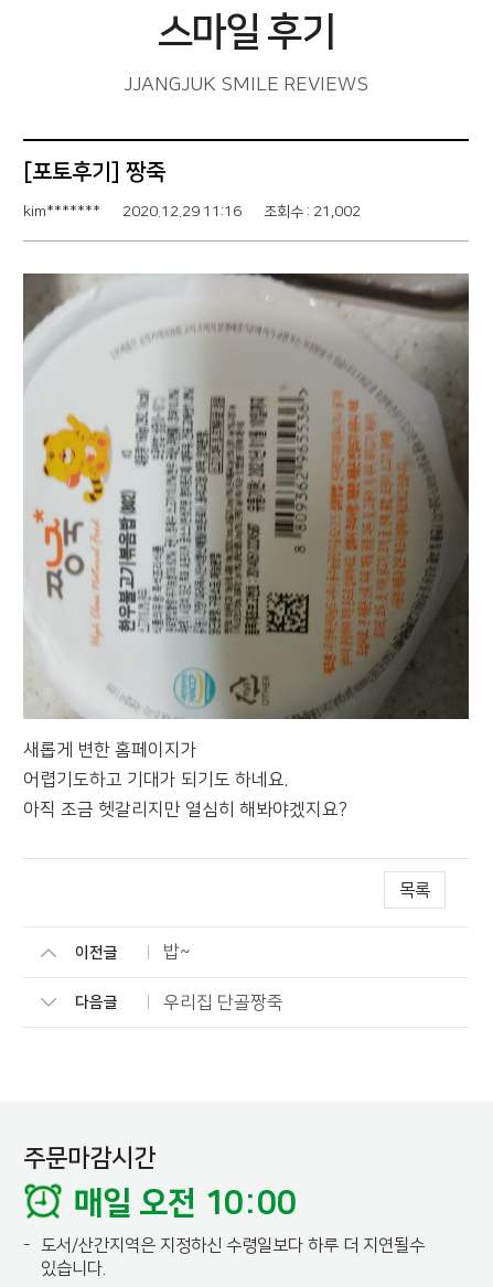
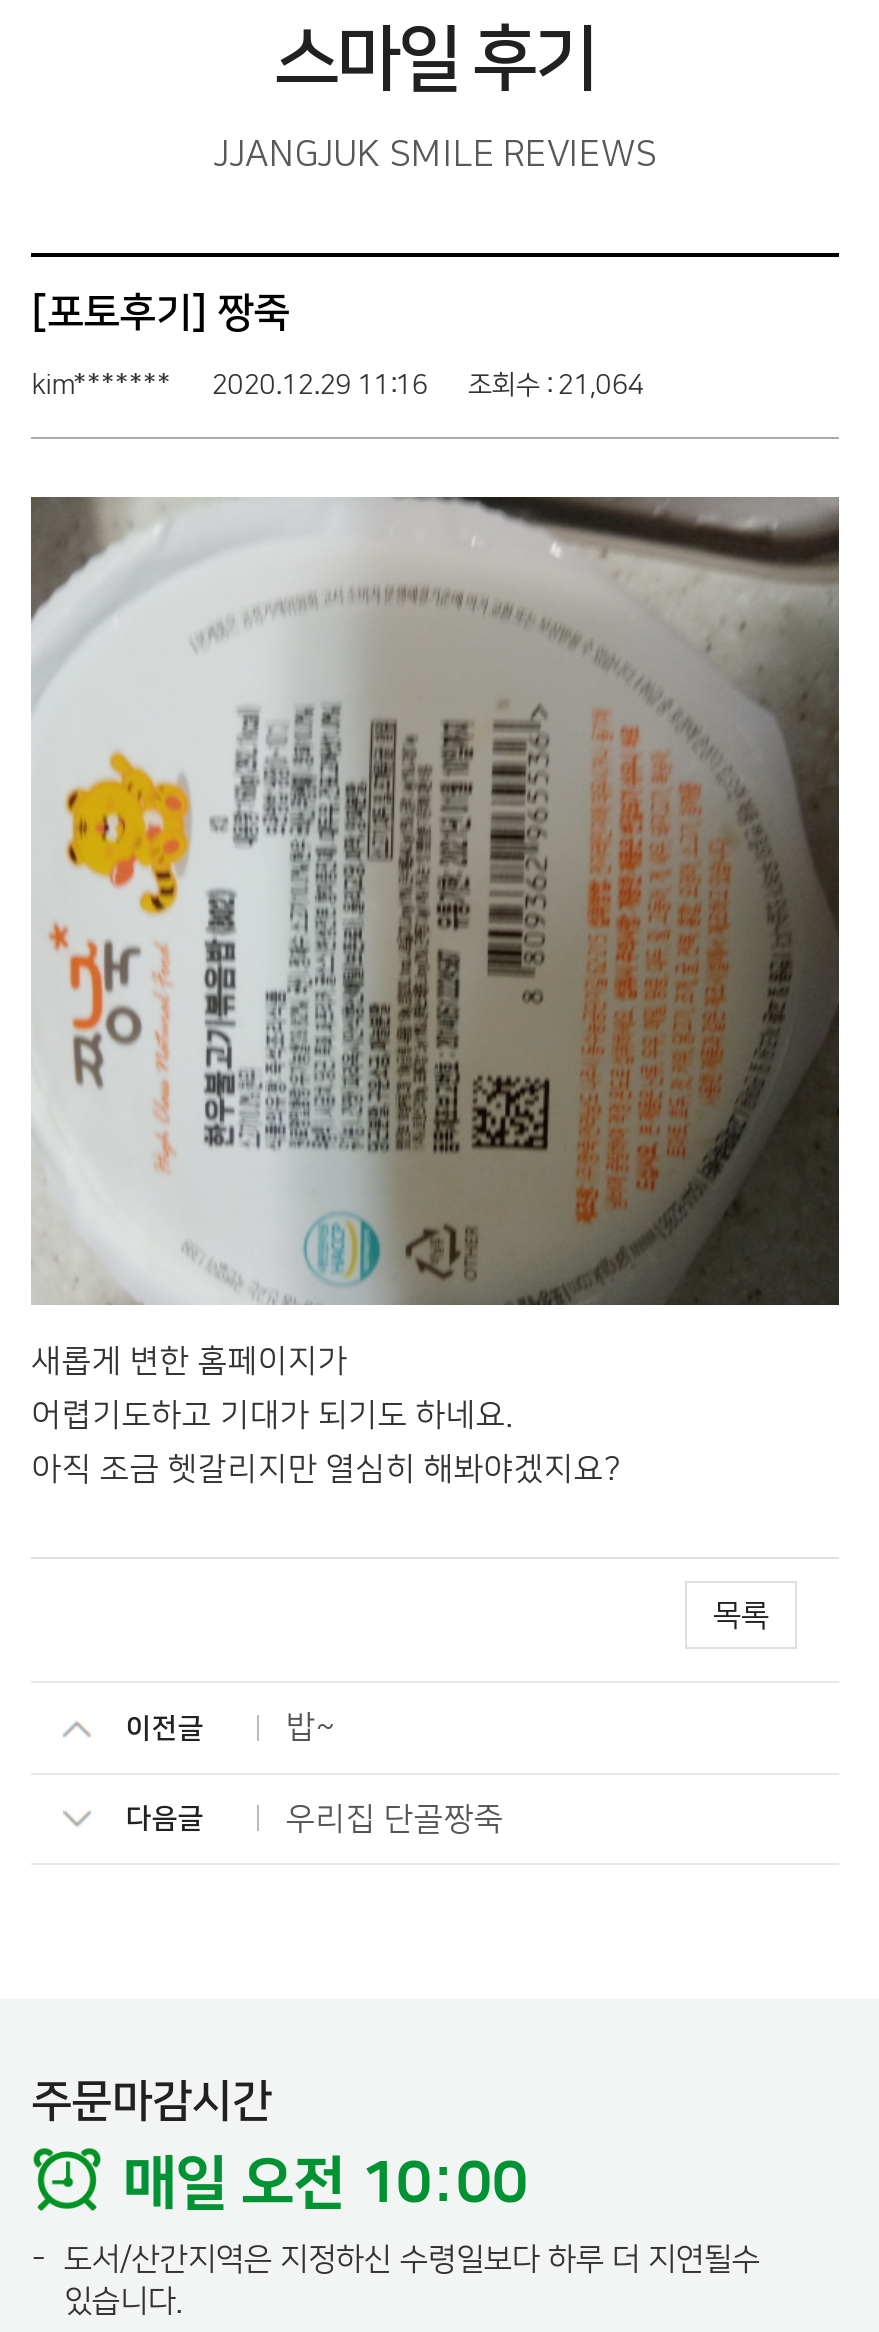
[24,204,361,219] kim******* 2020.12.29 11:16 조회수 : 21,002 -> [32,370,644,398] kim******* 2020.12.29 11:16 조회수 : 21,064

